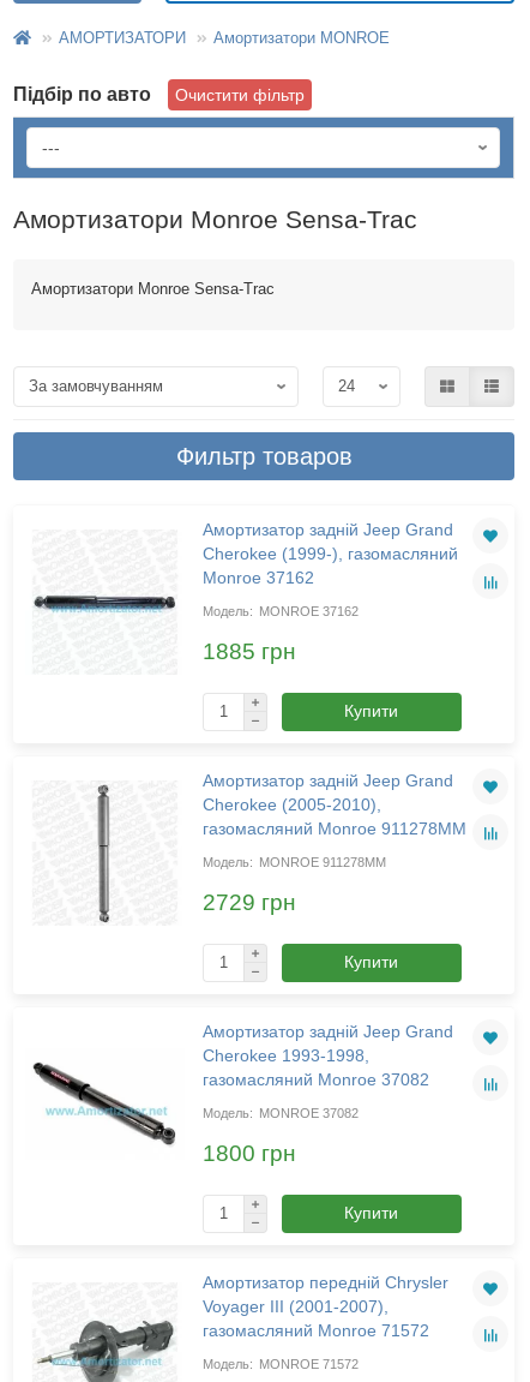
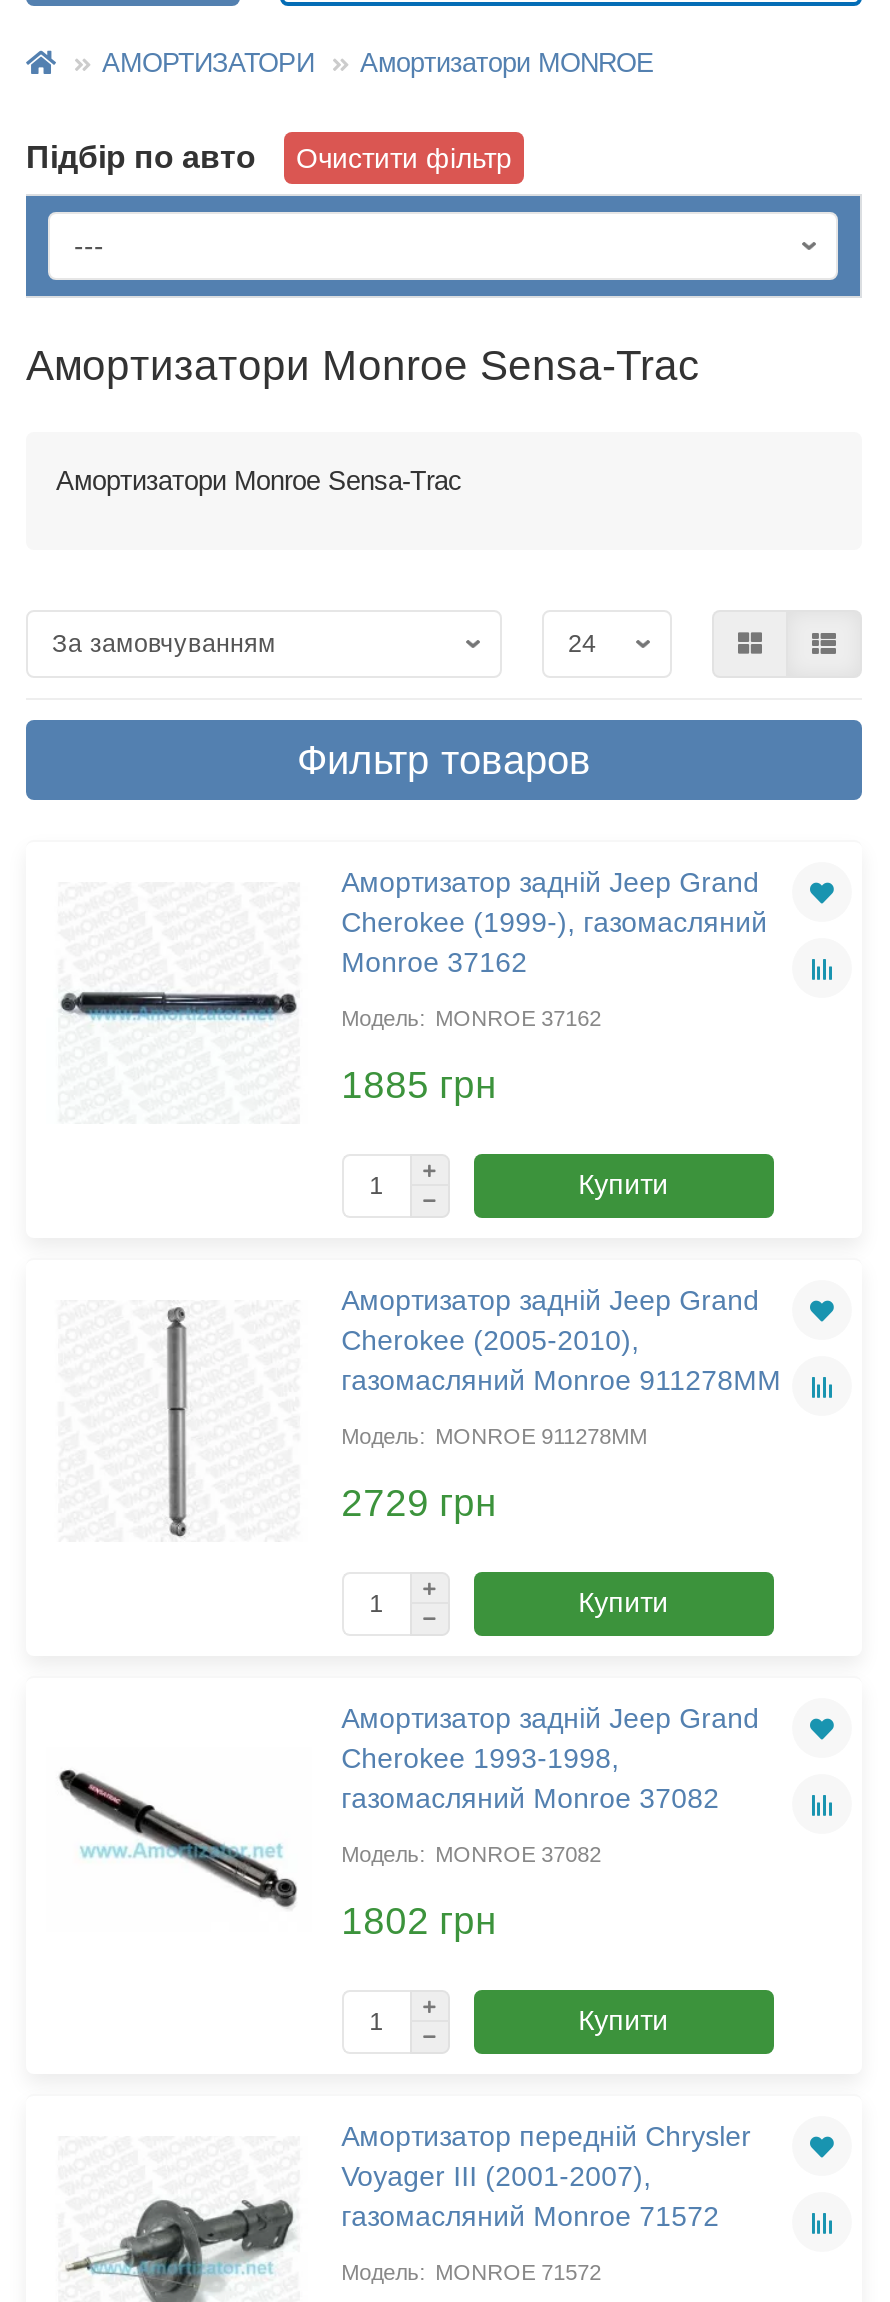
[202,1140,296,1165] 1800 грн -> [341,1899,497,1941] 1802 грн

